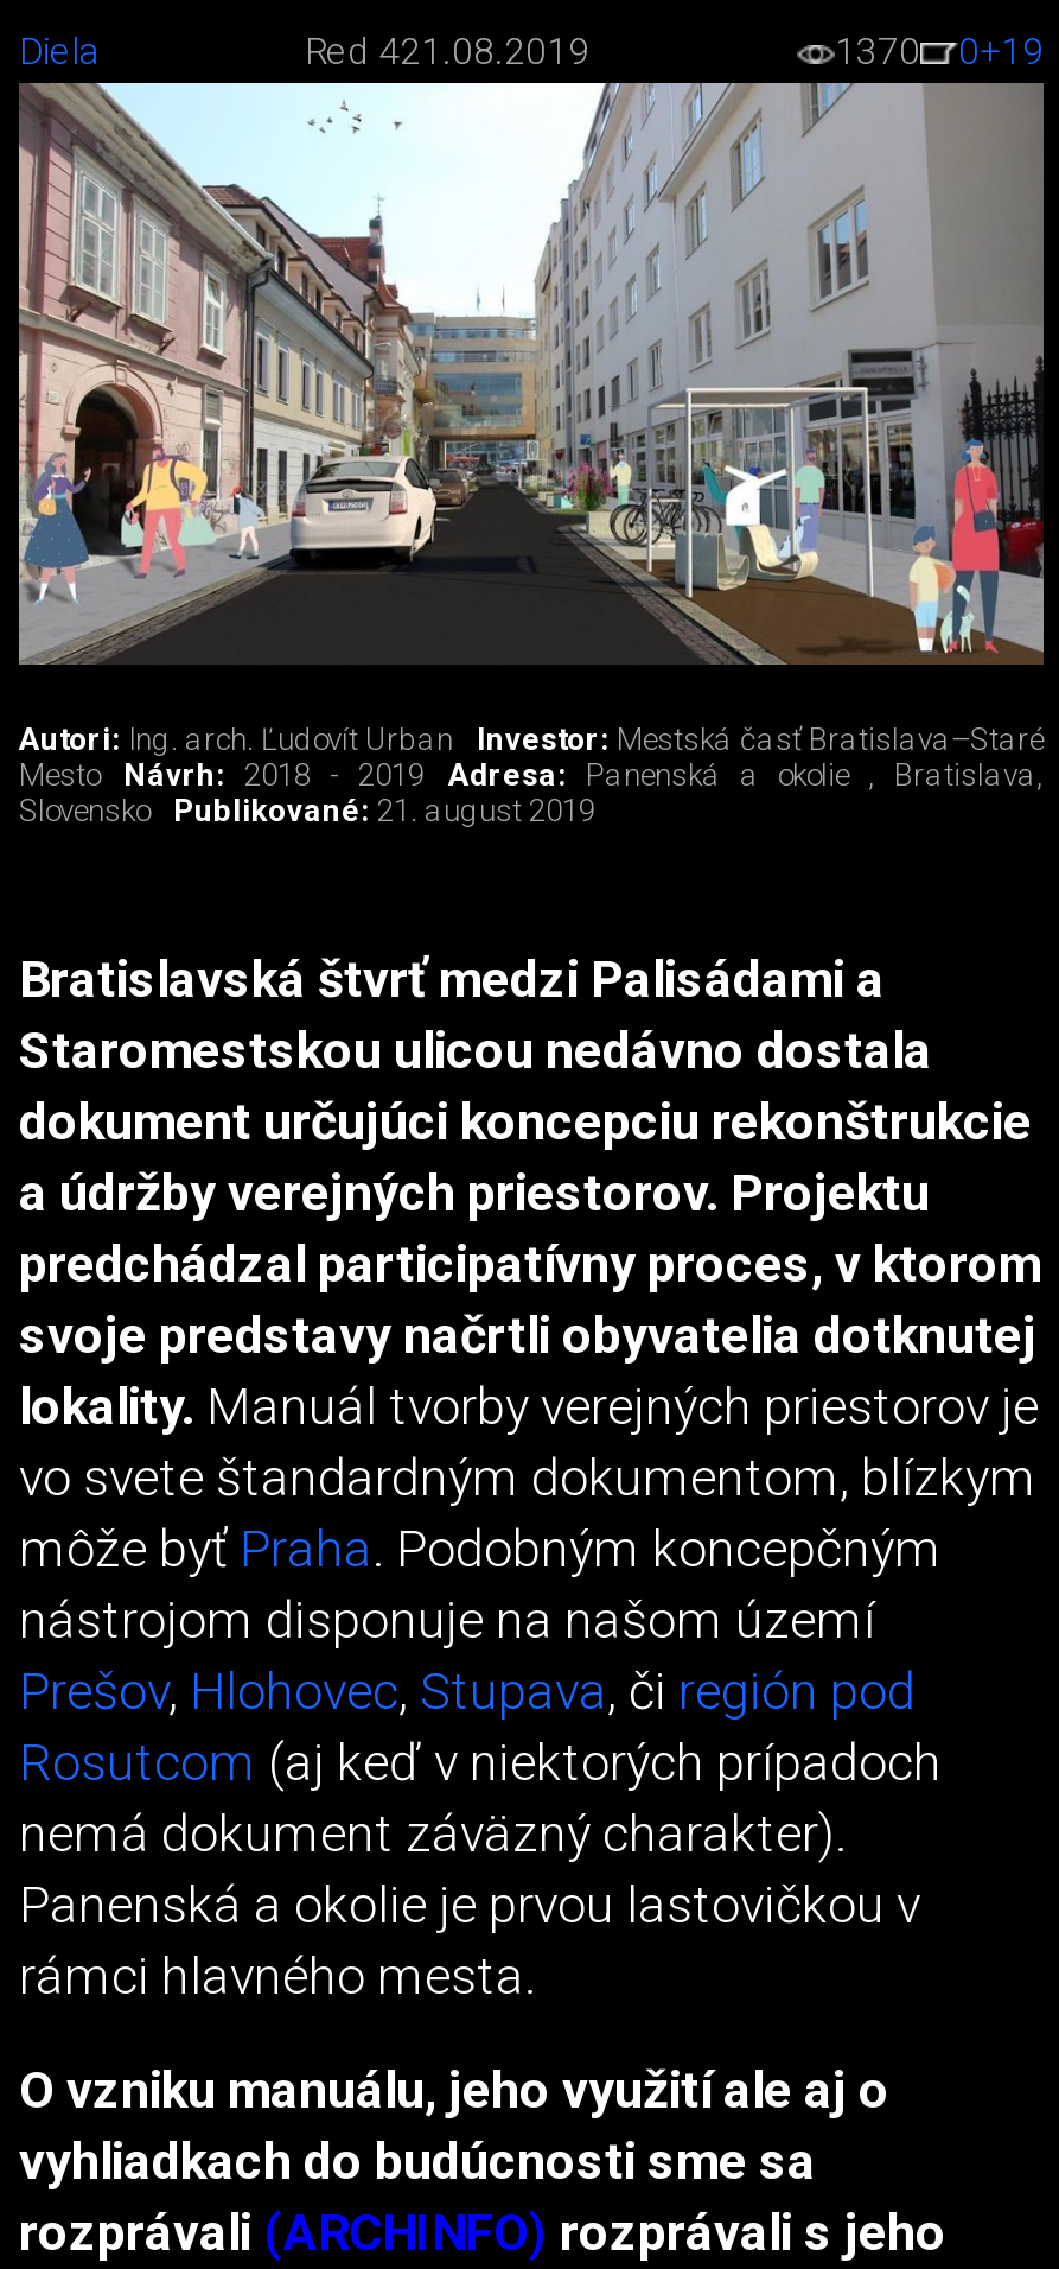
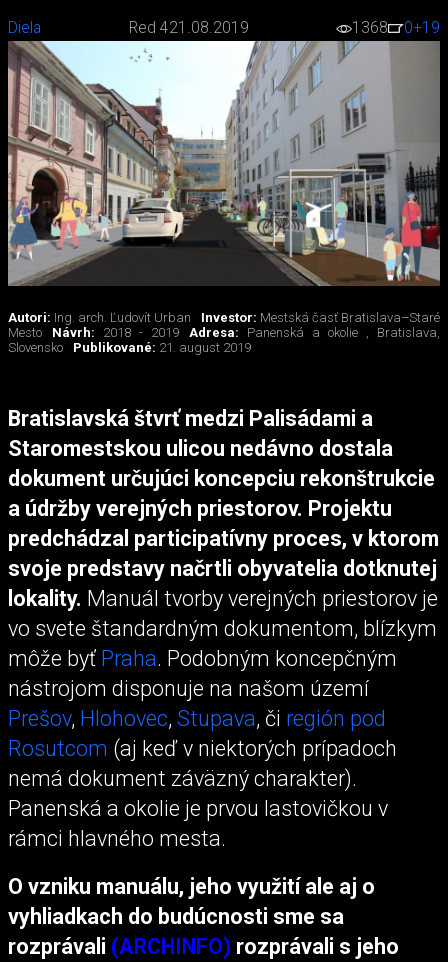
[835,32,1044,75] 1370 0+19 -> [352,19,440,37] 1368 0+19

